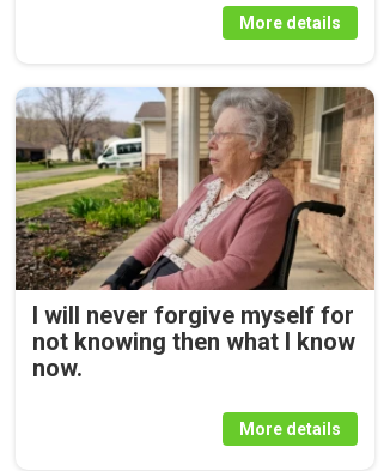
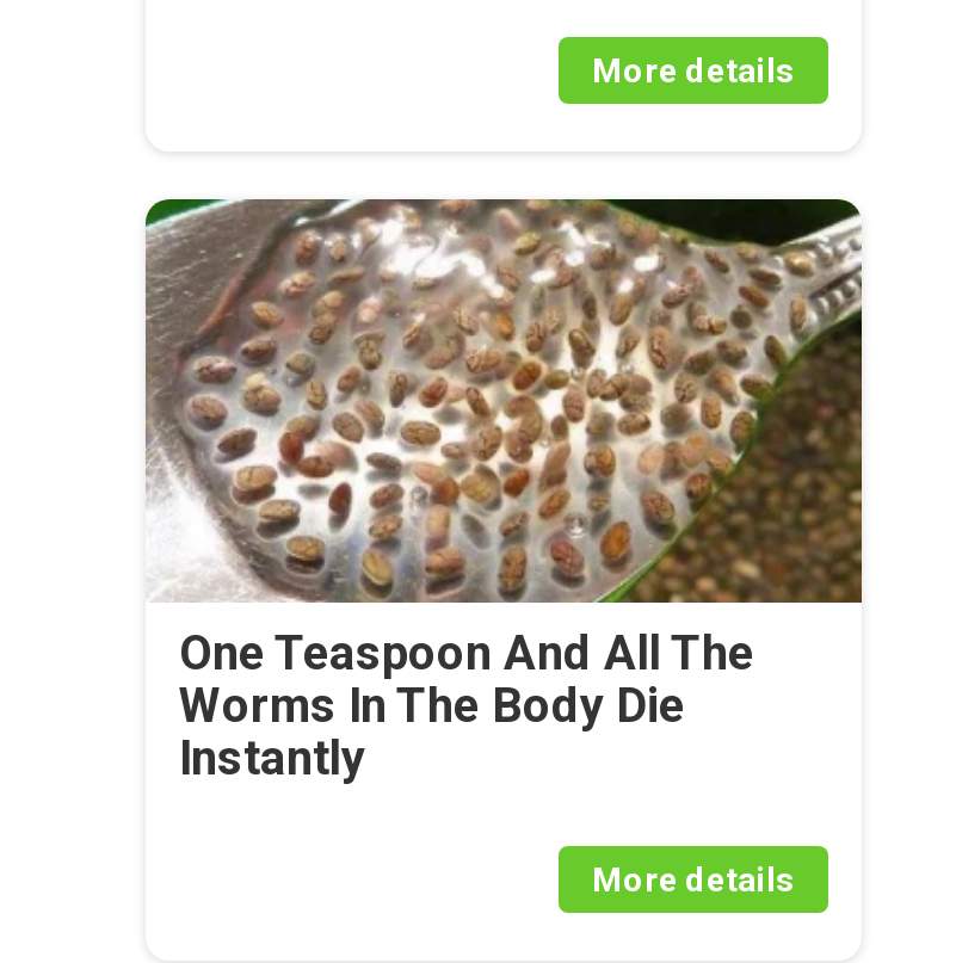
[14,86,376,382] [image] | I will never forgive myself for | not knowing then what I know | now. -> [143,197,864,786] [image] | One Teaspoon And All The | Worms In The Body Die | Instantly

